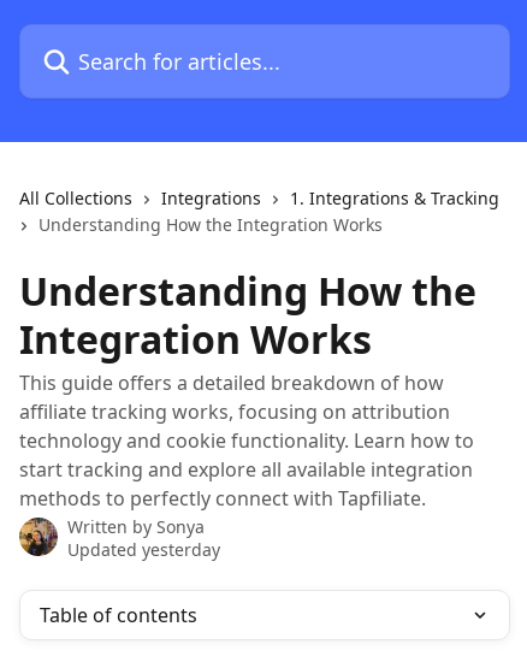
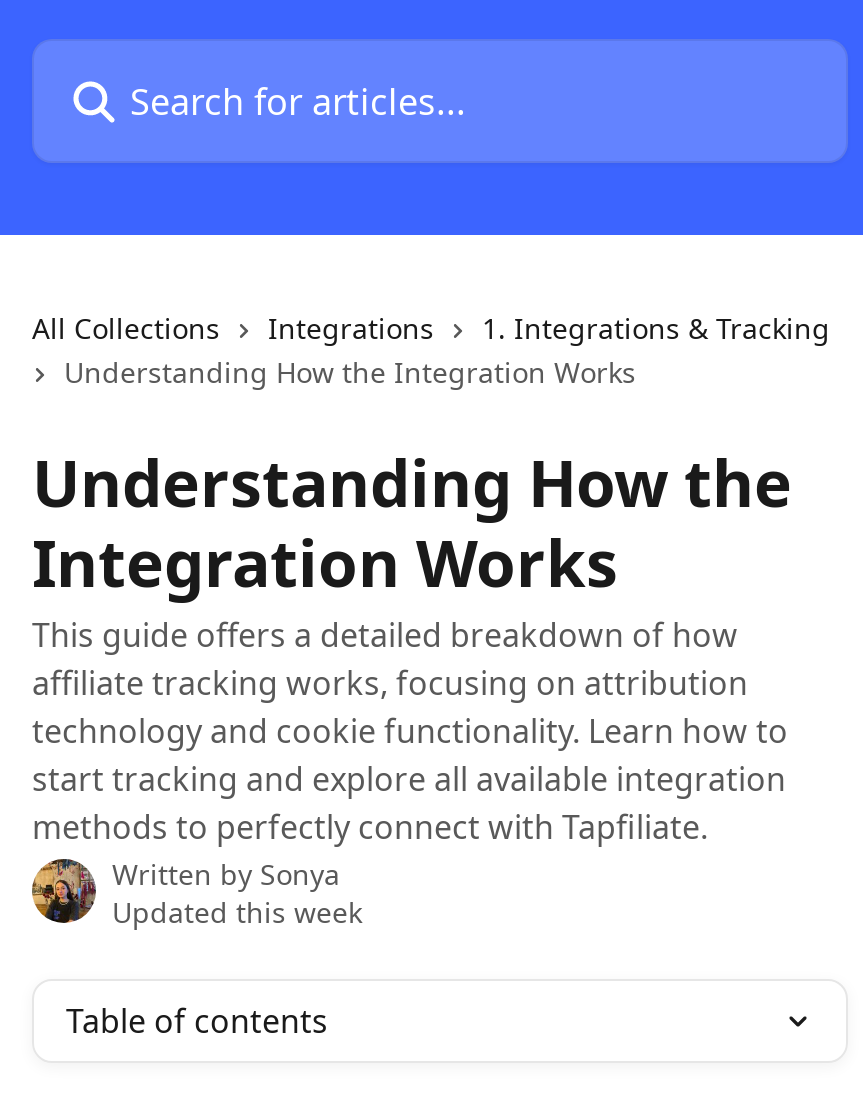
[67,538,220,561] Updated yesterday -> [112,893,362,931] Updated this week

